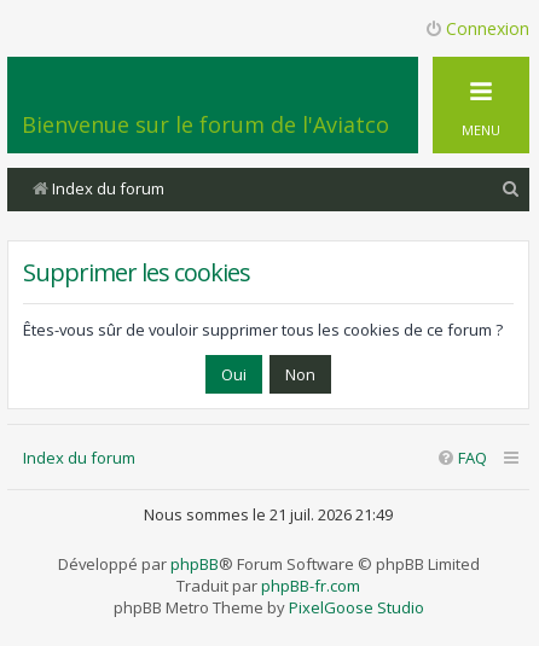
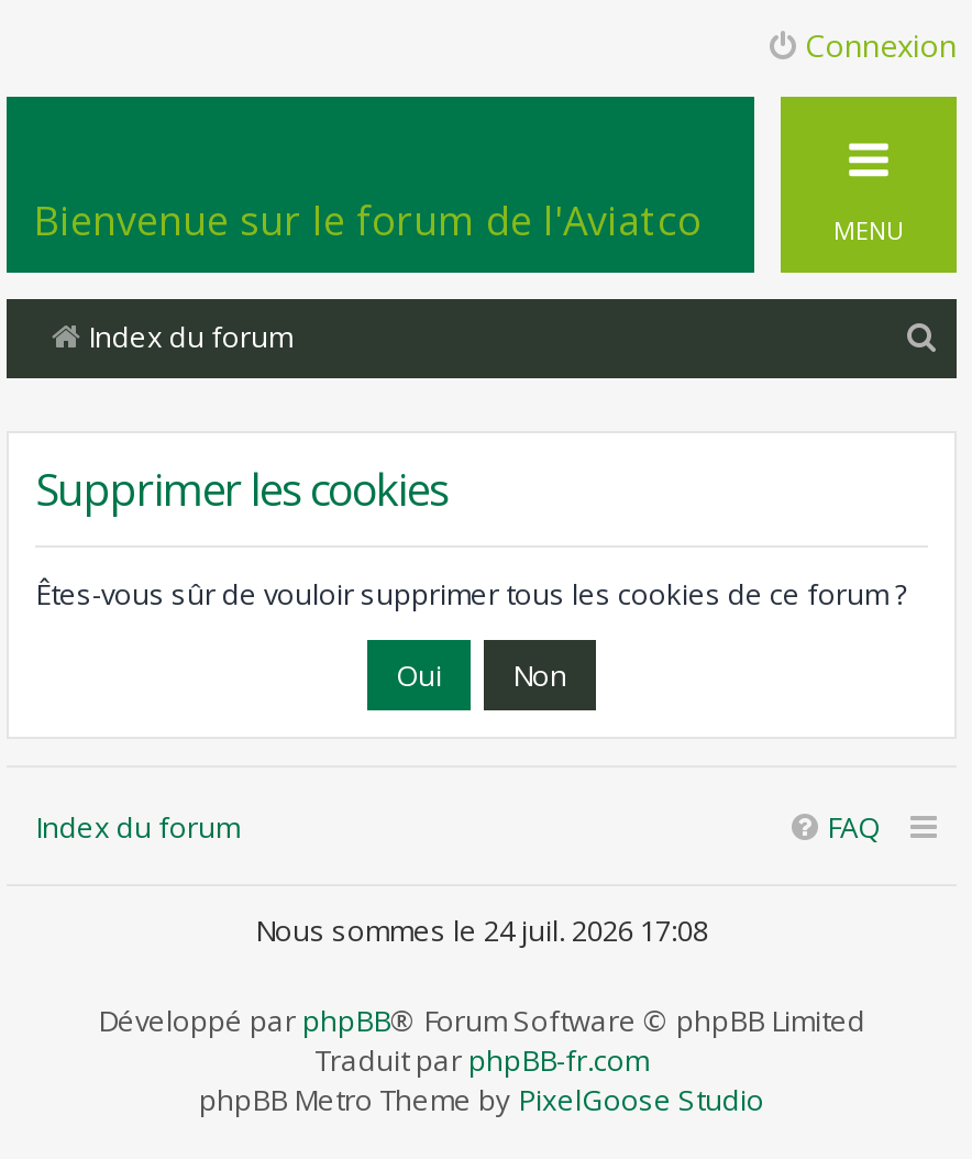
[144,504,393,525] Nous sommes le 21 juil. 2026 21:49 -> [255,910,708,950] Nous sommes le 24 juil. 2026 17:08

